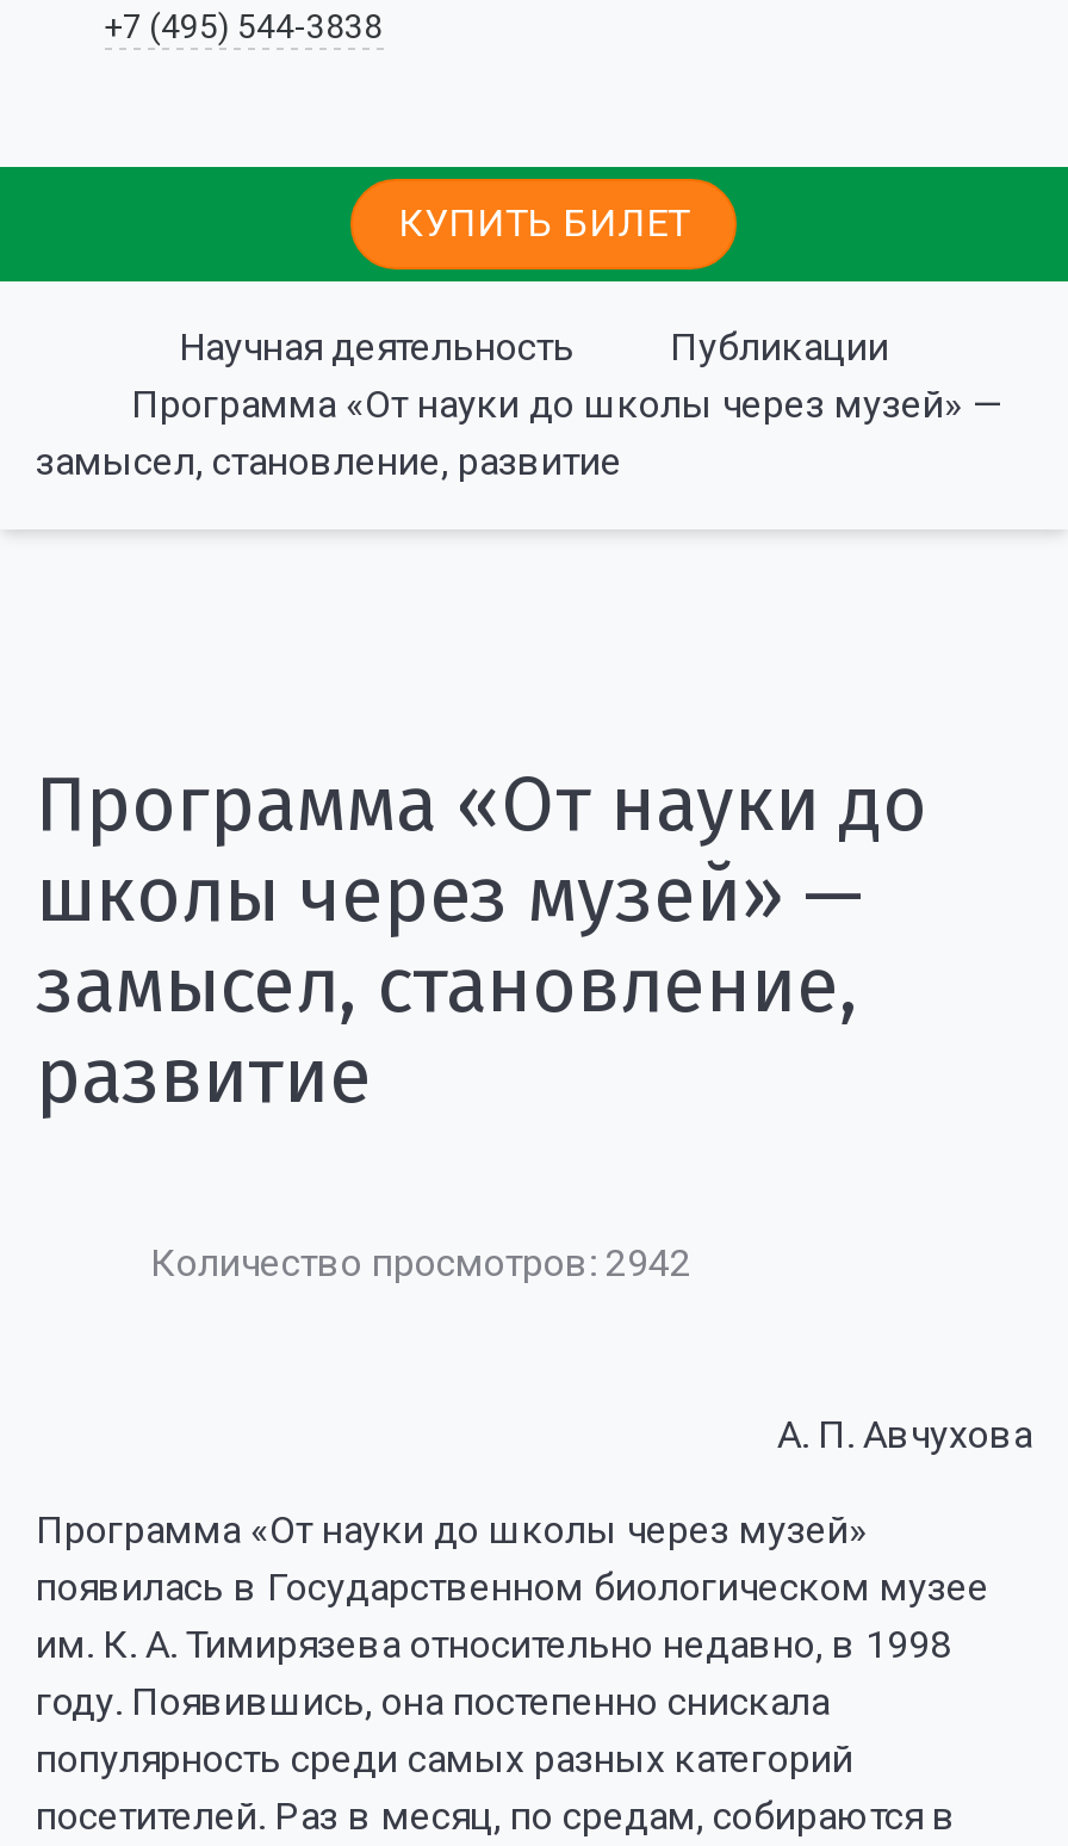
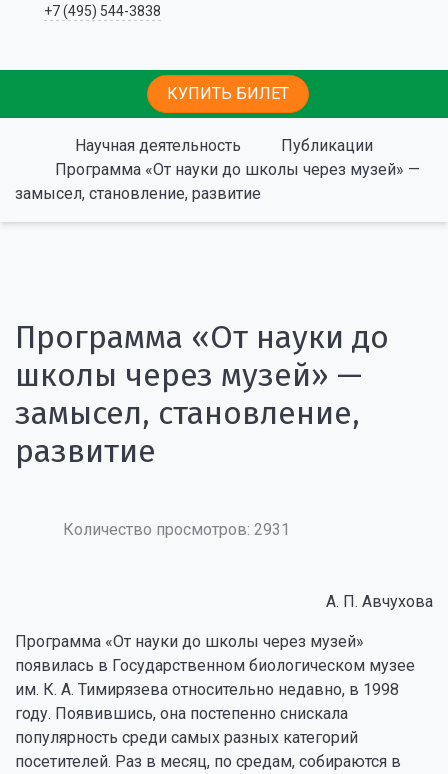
[141,1240,691,1286] Количество просмотров: 2942 -> [59,520,290,539] Количество просмотров: 2931

